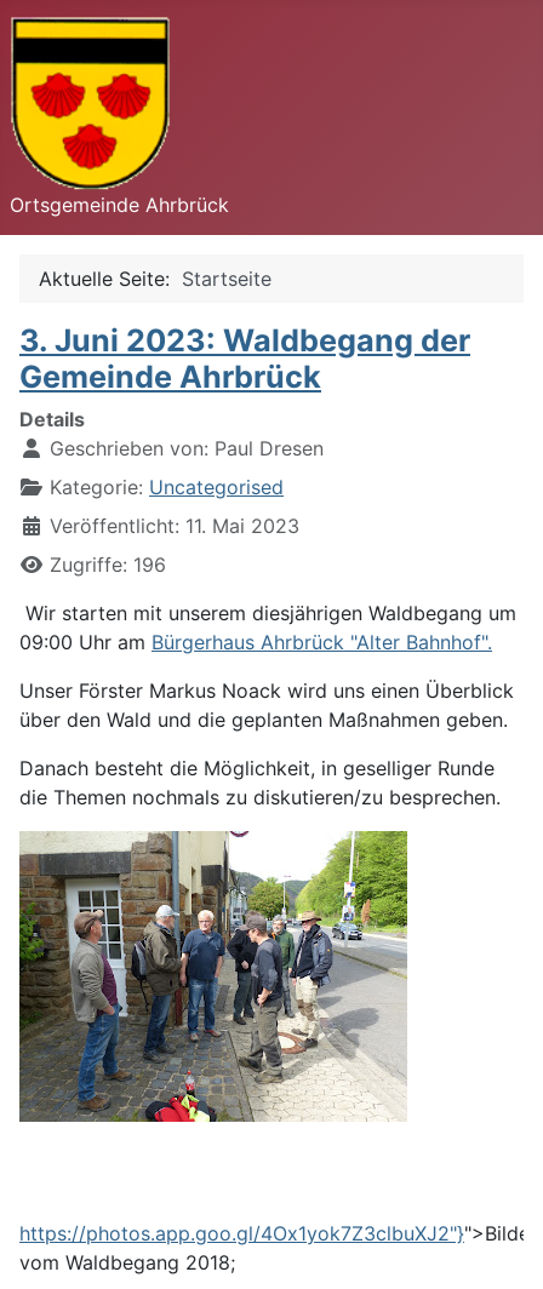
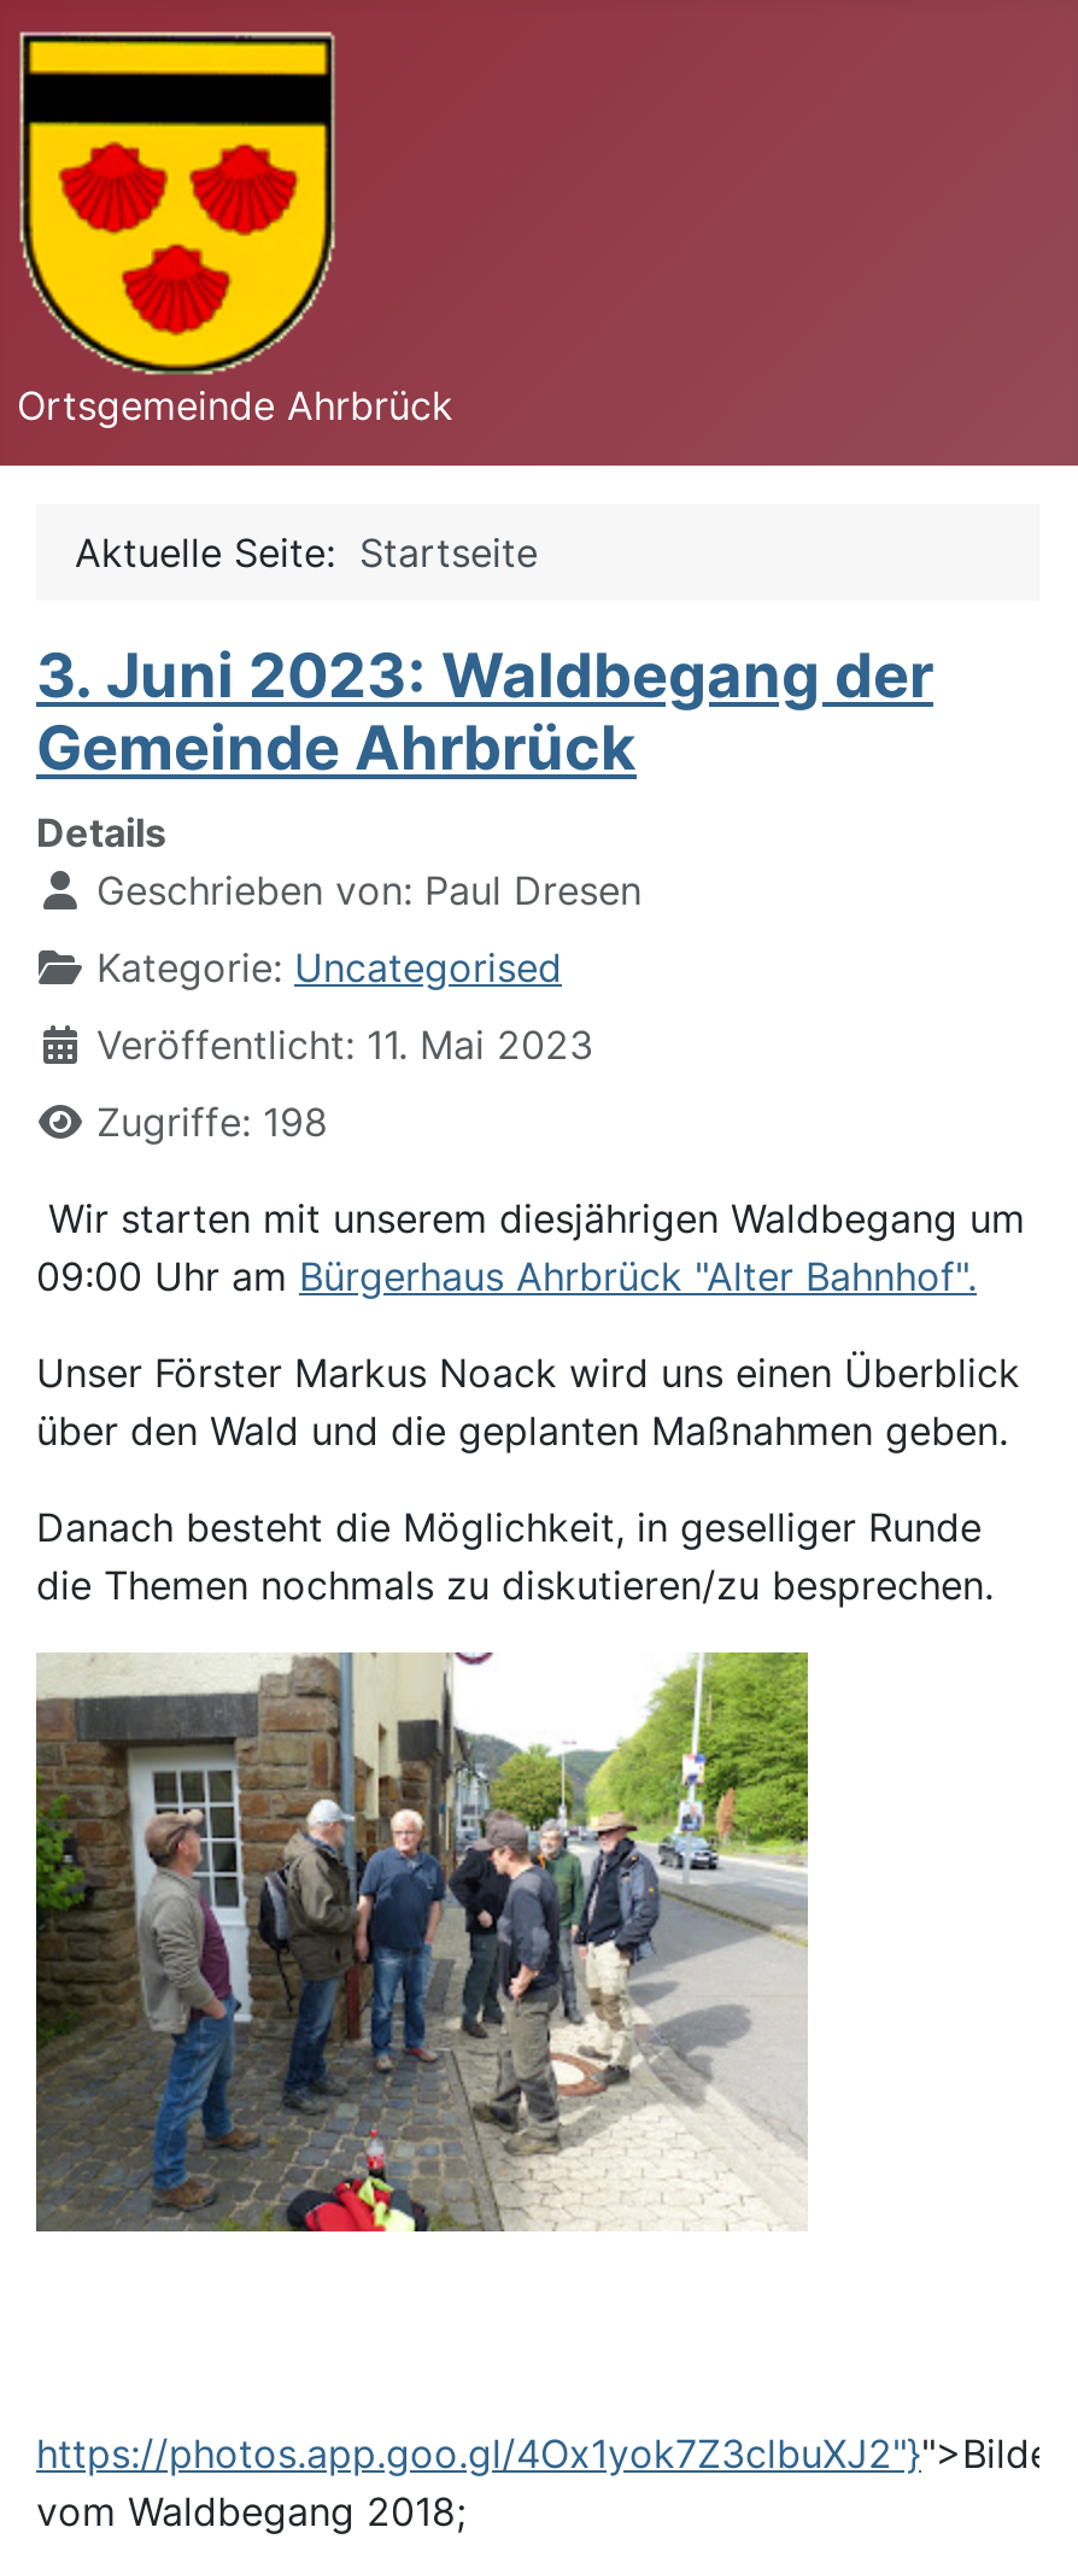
[50,552,166,576] Zugriffe: 196 -> [96,1097,328,1145] Zugriffe: 198

